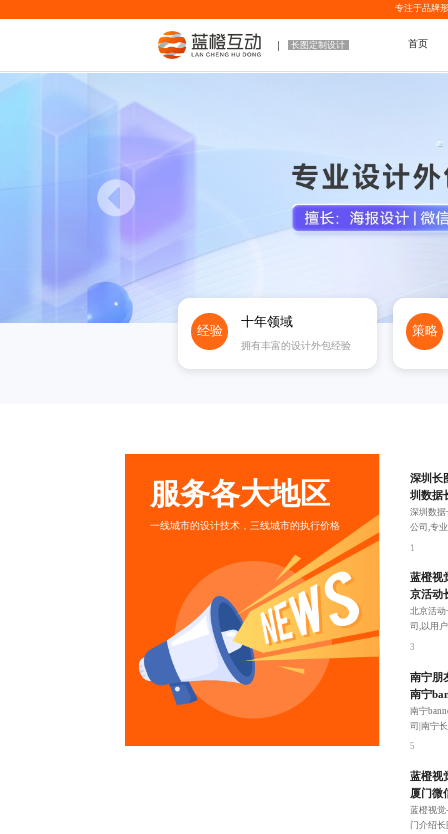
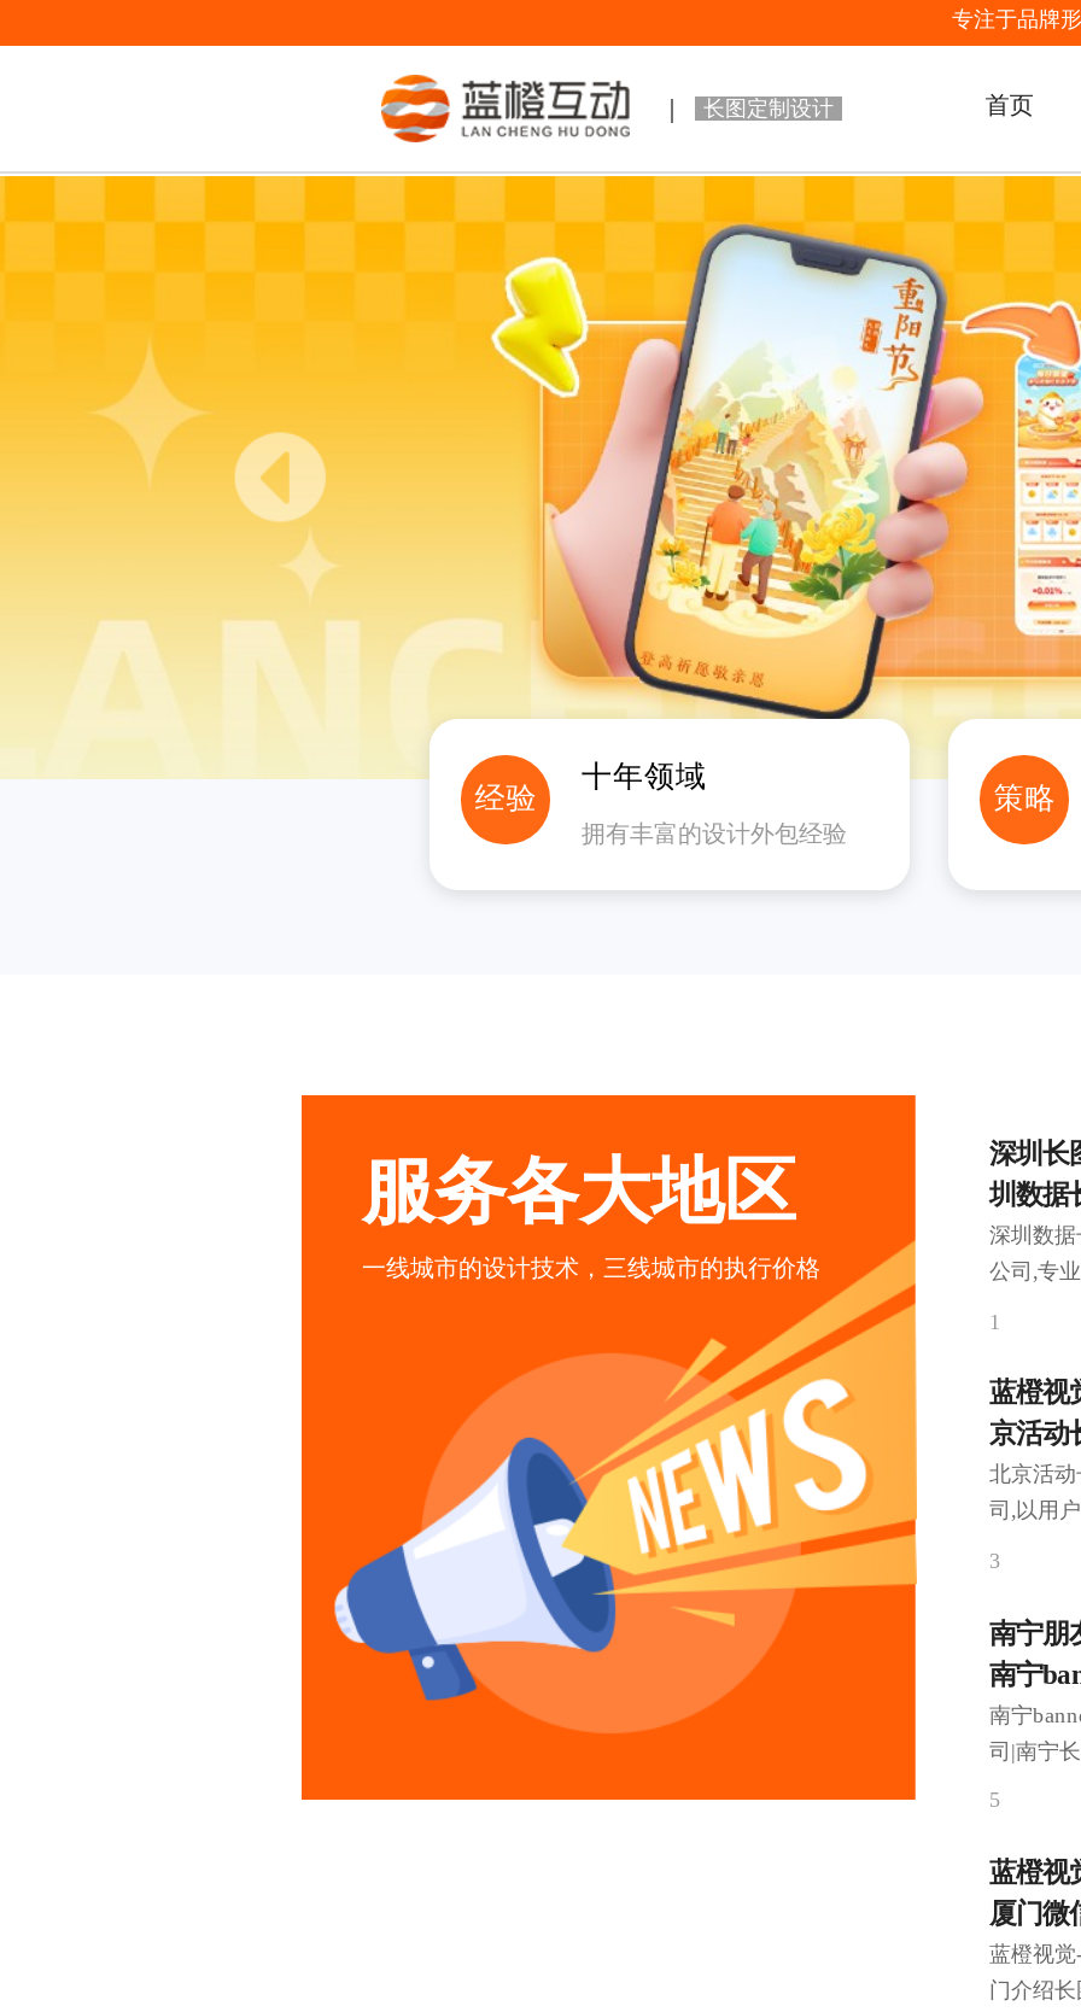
[3,73,445,324] [image] -> [7,174,1074,779] [image]

